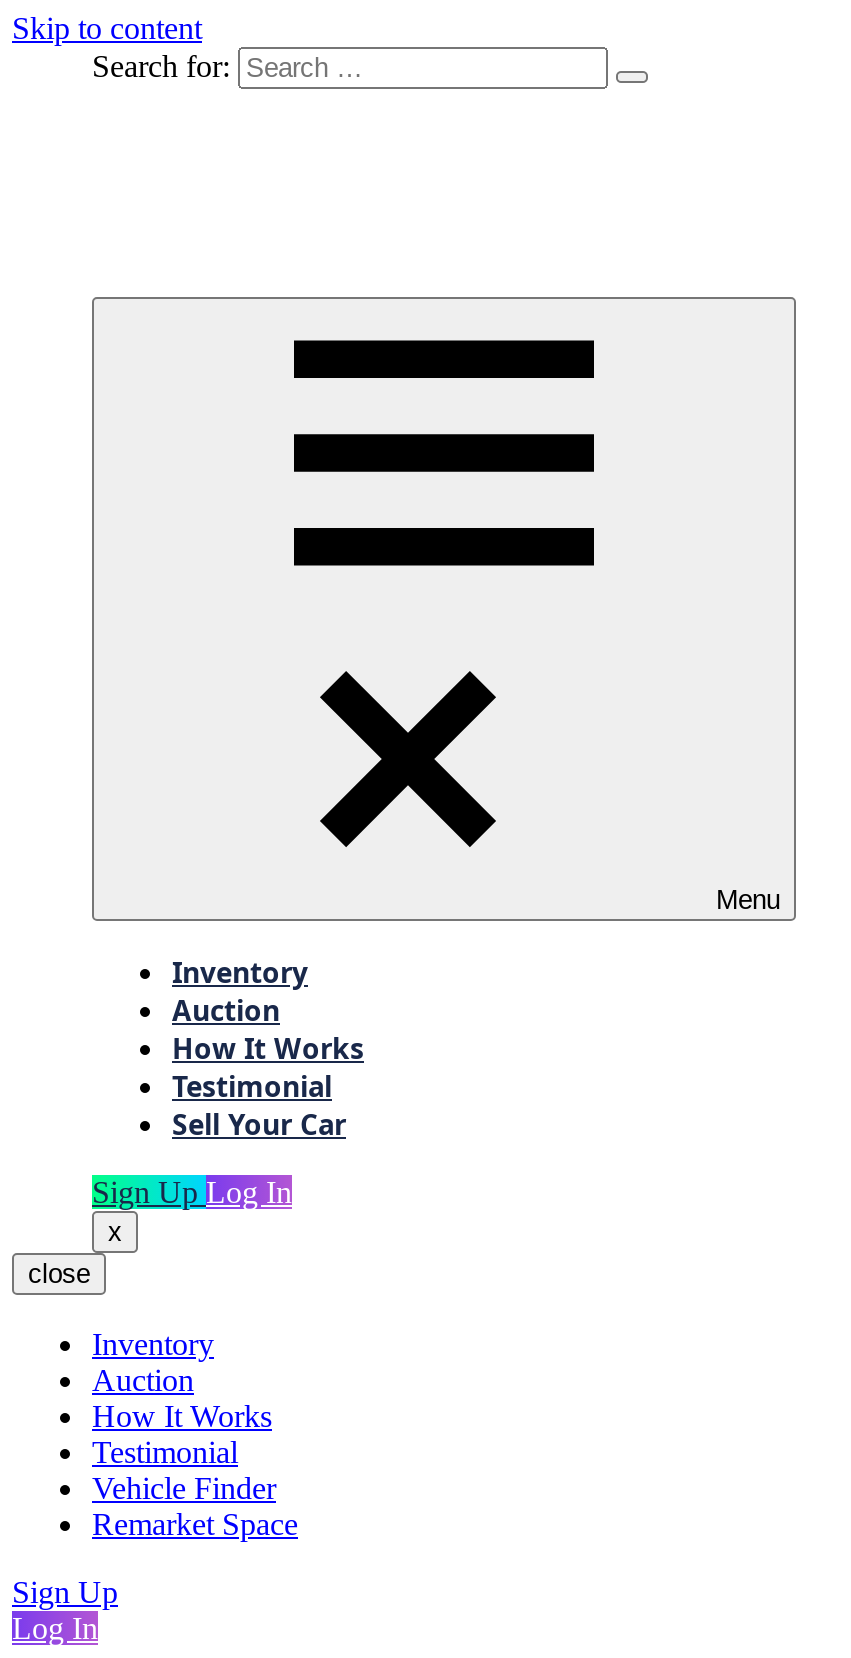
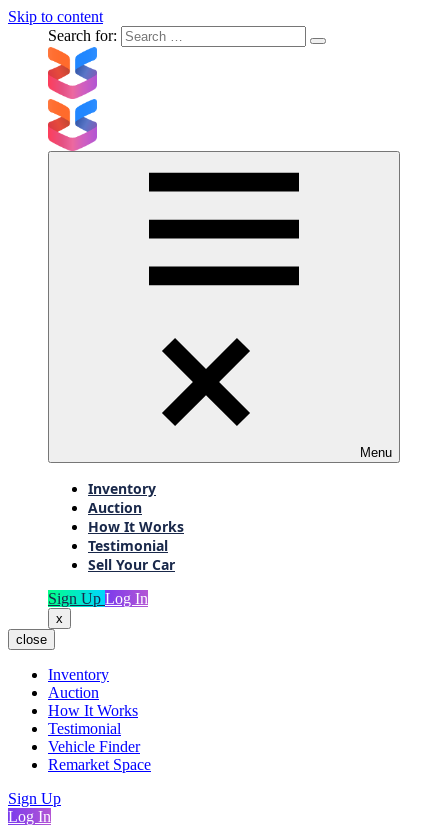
none -> [47,47,98,152] [image]

